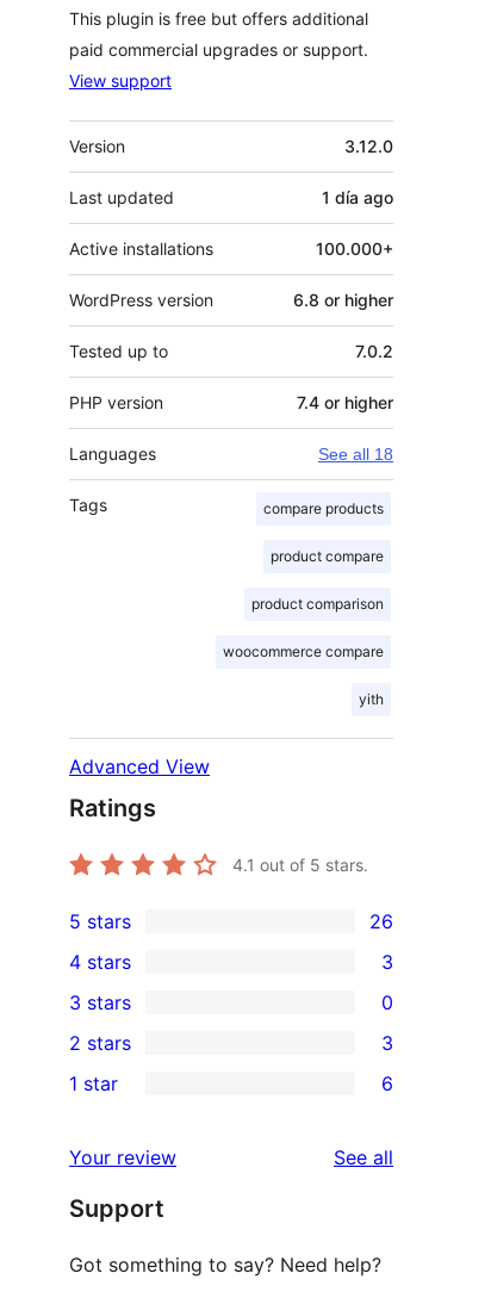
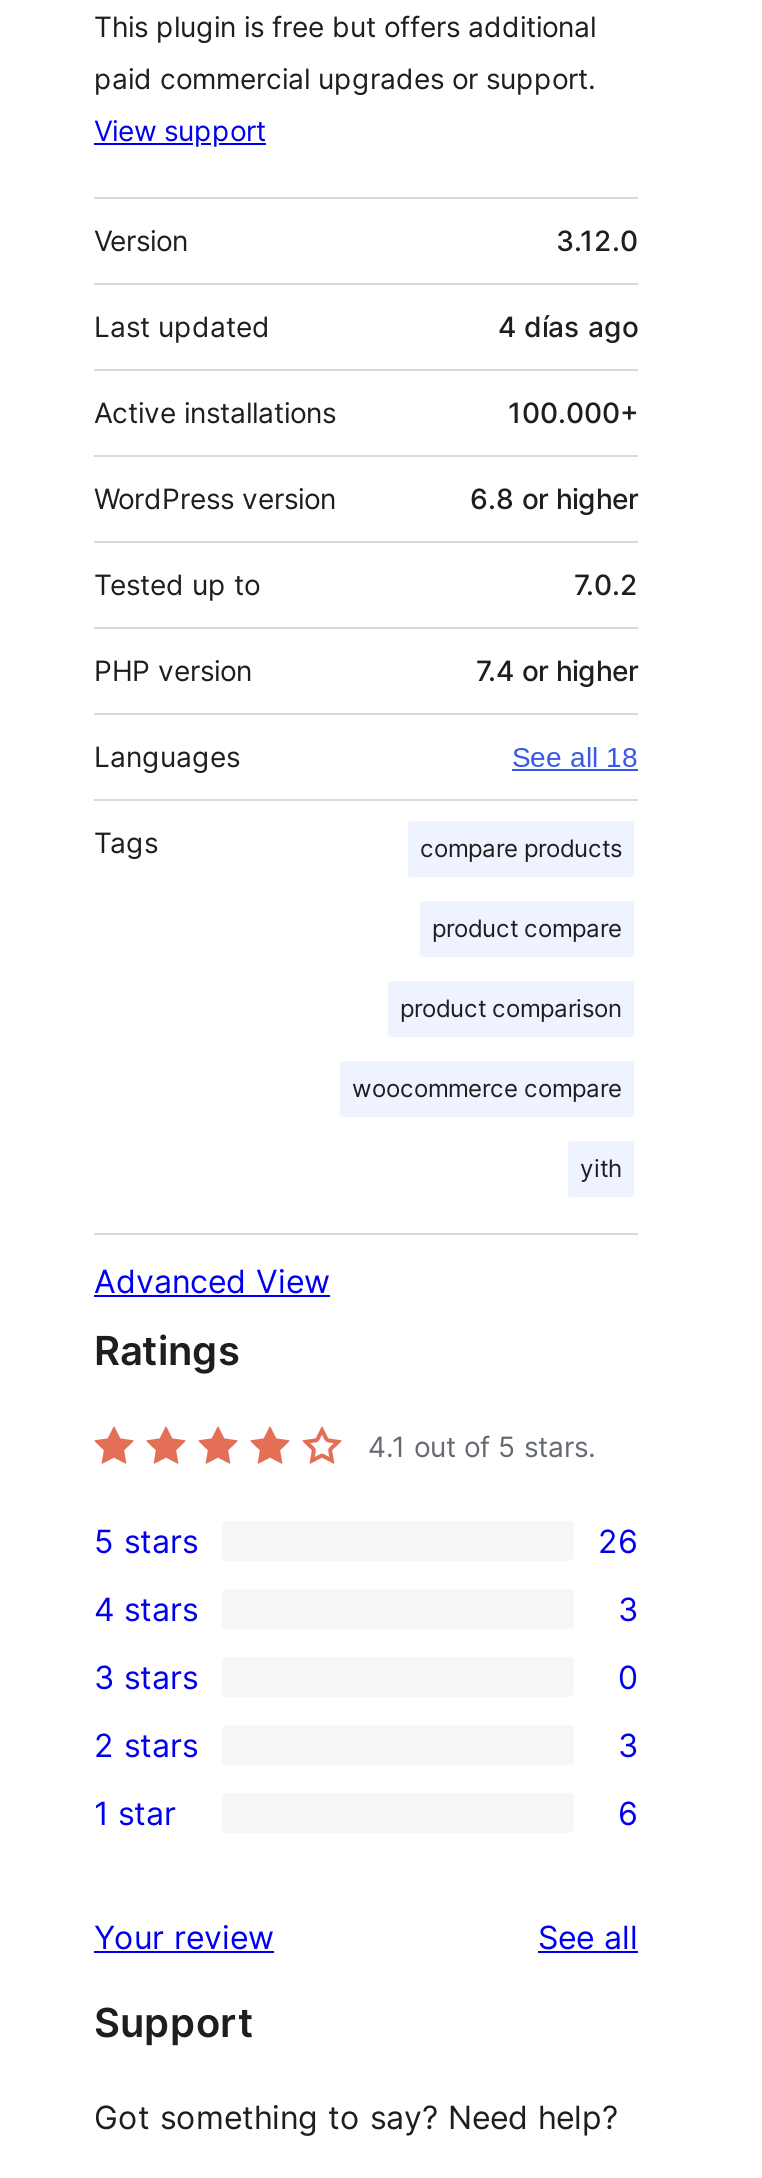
[322,187,393,208] 1 día ago -> [498,310,638,344] 4 días ago

